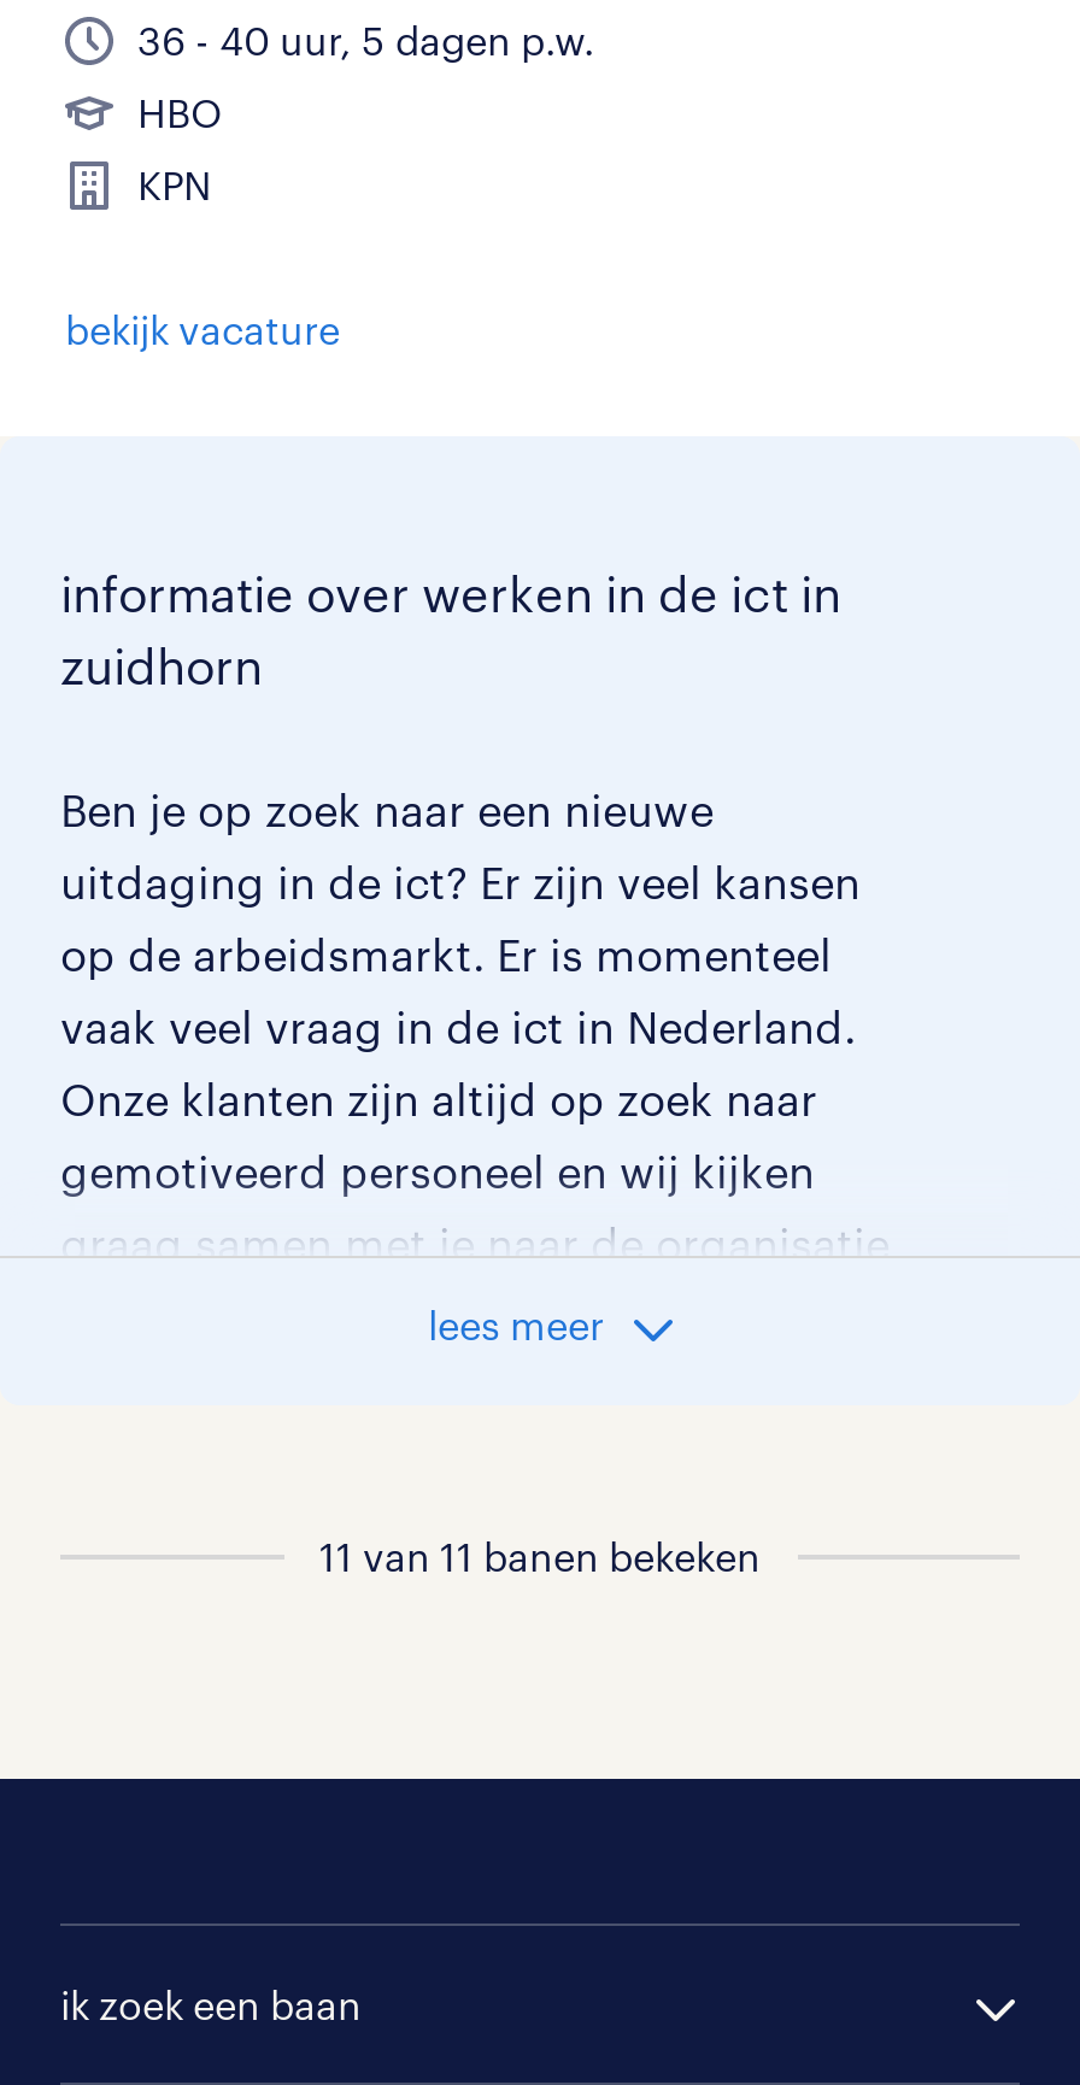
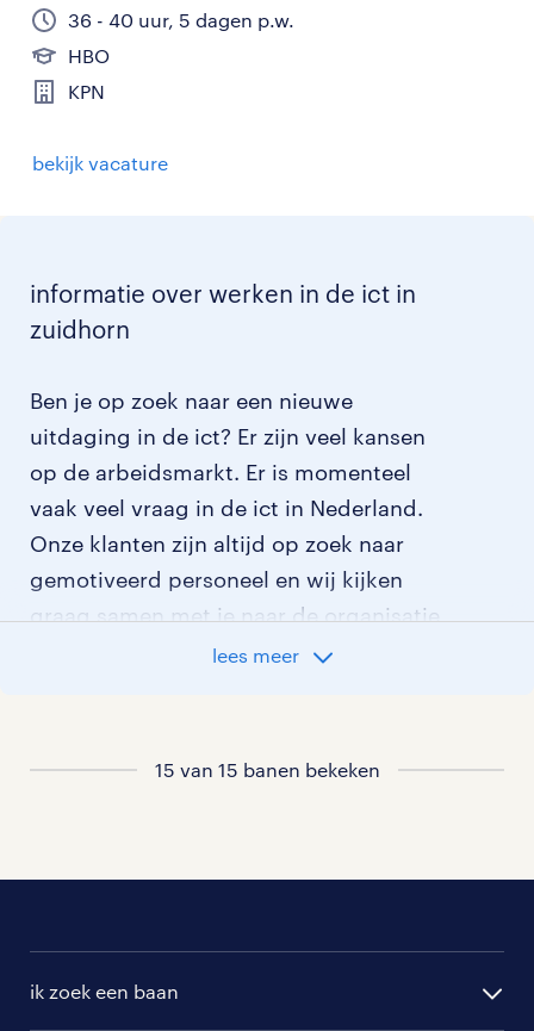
[319,1534,761,1580] 11 van 11 banen bekeken -> [154,758,380,781] 15 van 15 banen bekeken

